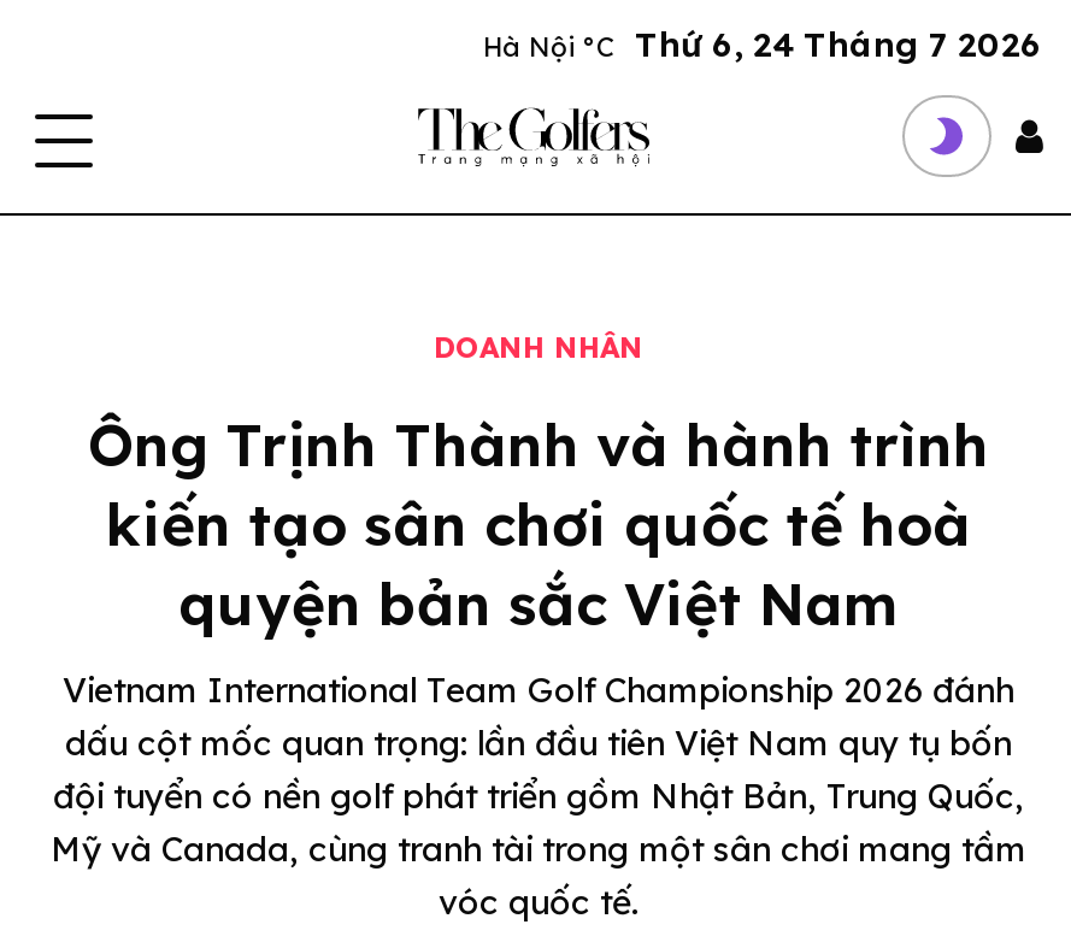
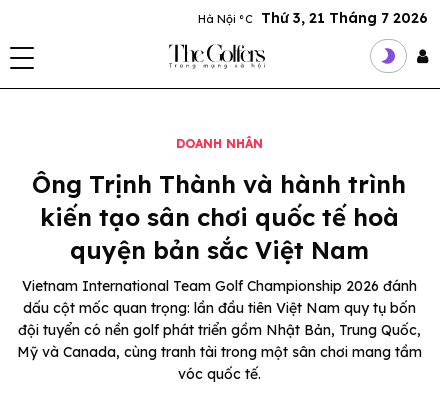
[483,23,1042,66] Hà Nội °C Thứ 6, 24 Tháng 7 2026 -> [198,9,428,27] Hà Nội °C Thứ 3, 21 Tháng 7 2026

